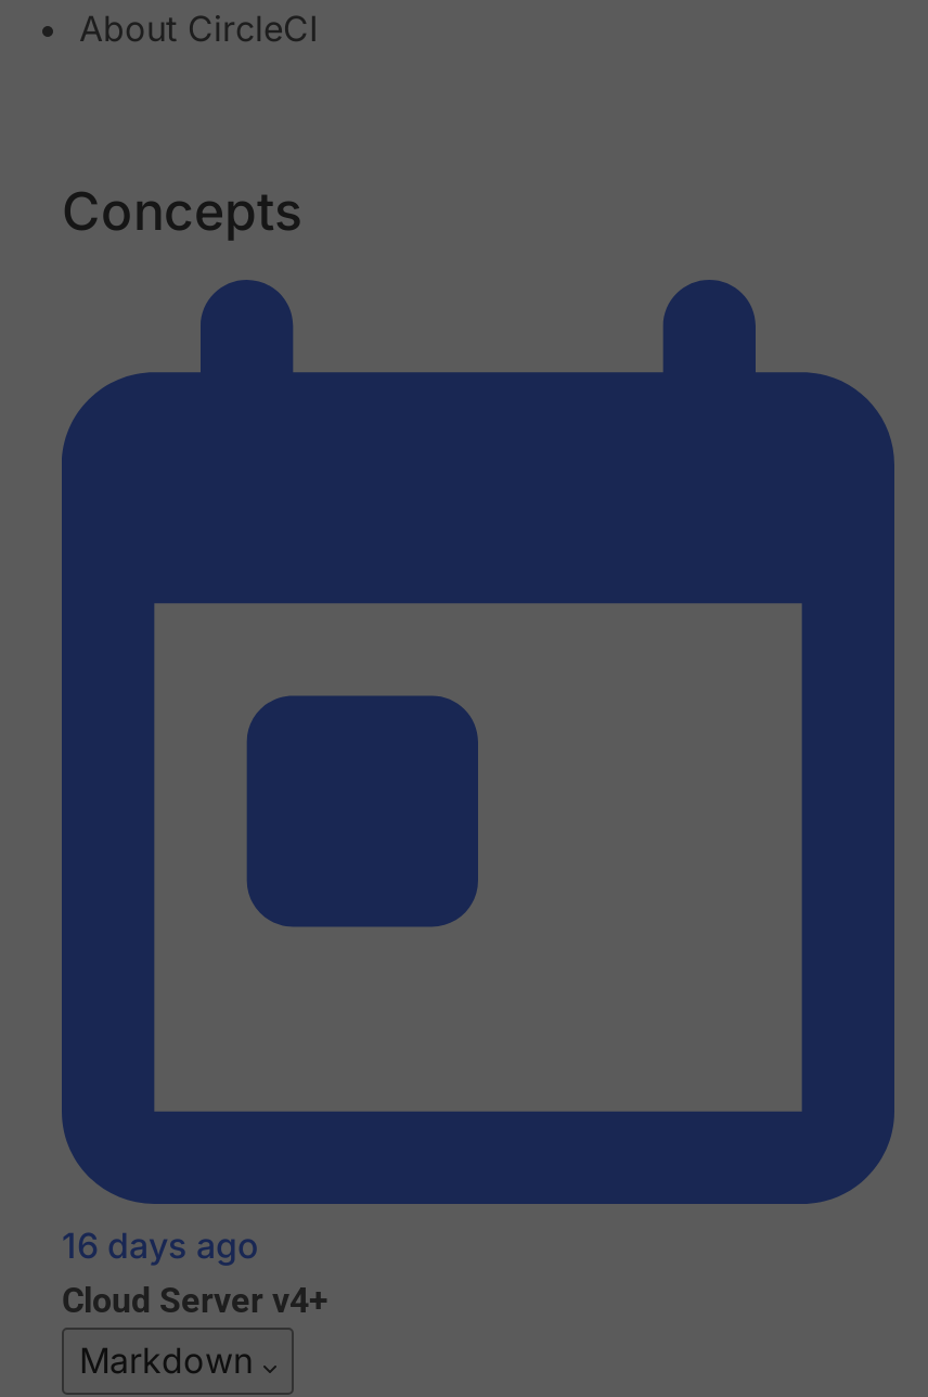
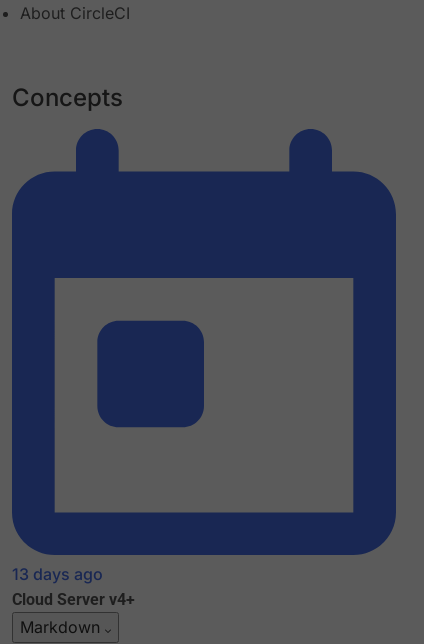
[62,1225,259,1268] 16 days ago -> [12,564,103,584] 13 days ago

